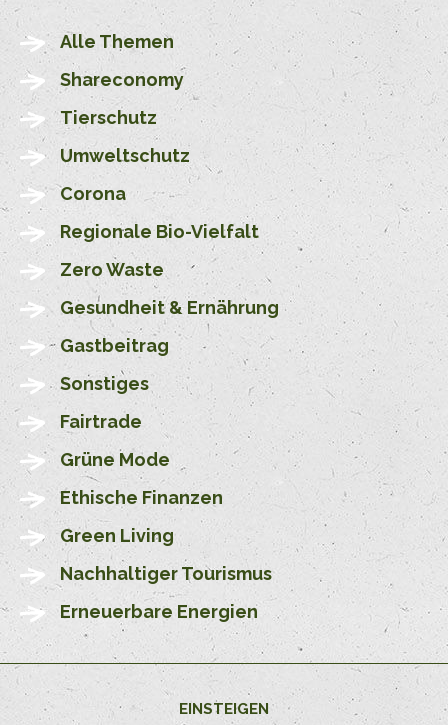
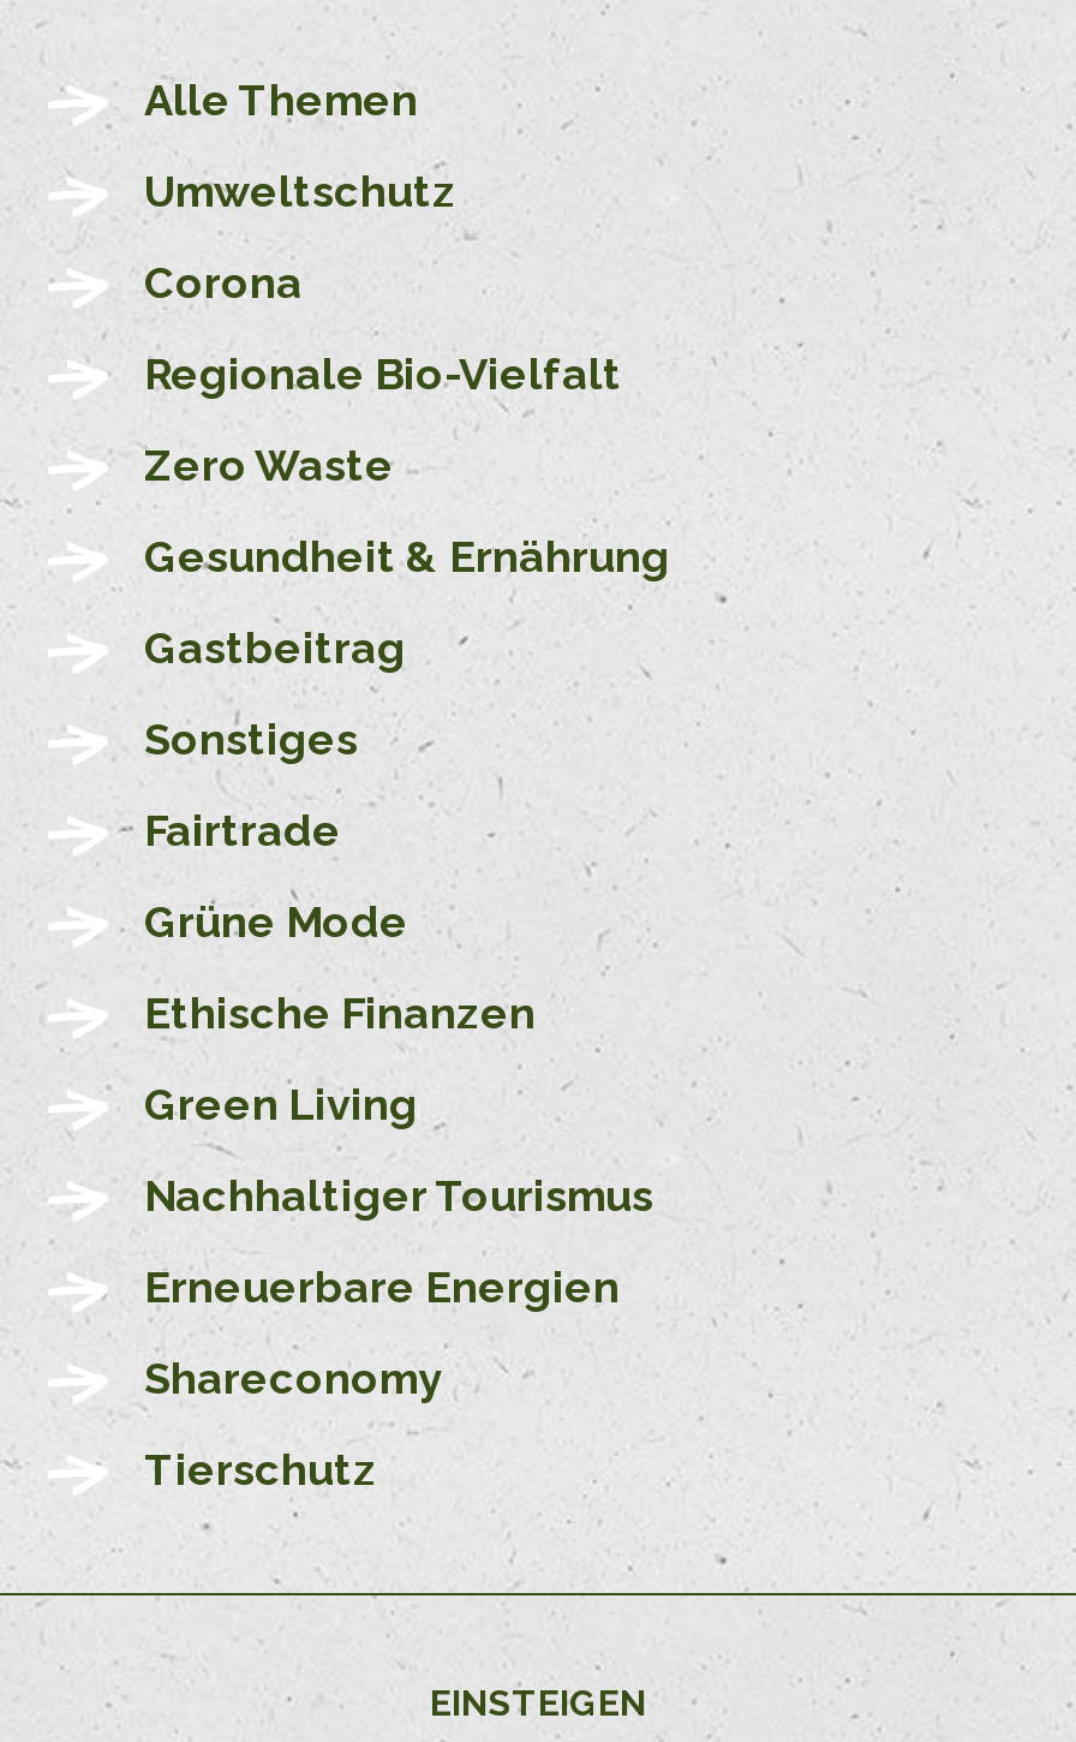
moved [60,69,184,128] -> [144,1353,442,1495]: Shareconomy | Tierschutz
moved [60,145,279,622] -> [144,166,670,1312]: Umweltschutz | Corona | Regionale Bio-Vielfalt | ... | Nachhaltiger Tourismus | Erneuerbare Energien

